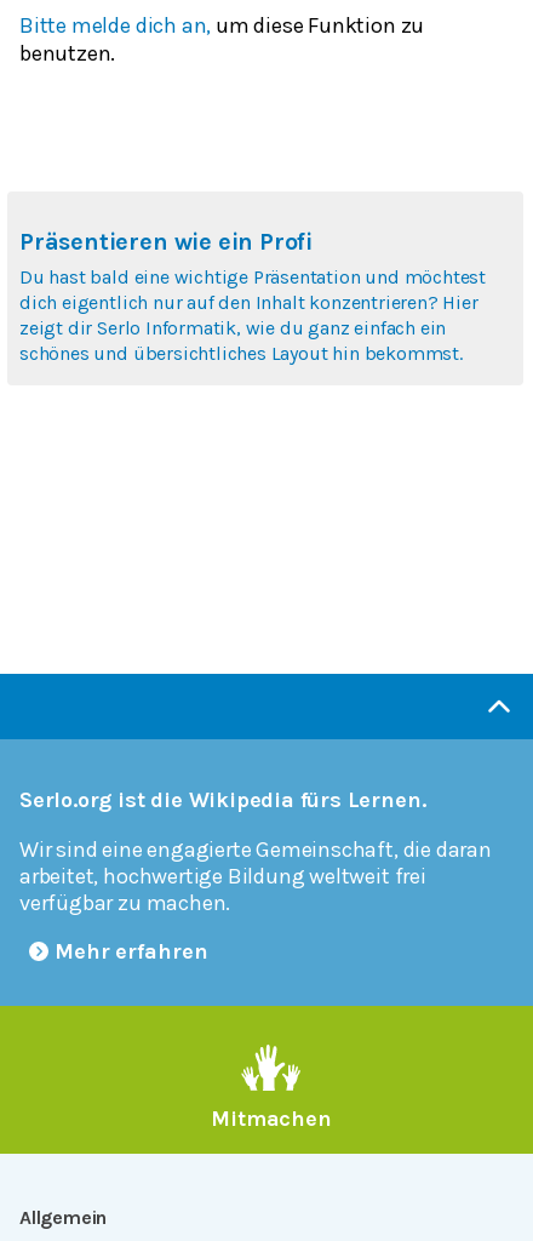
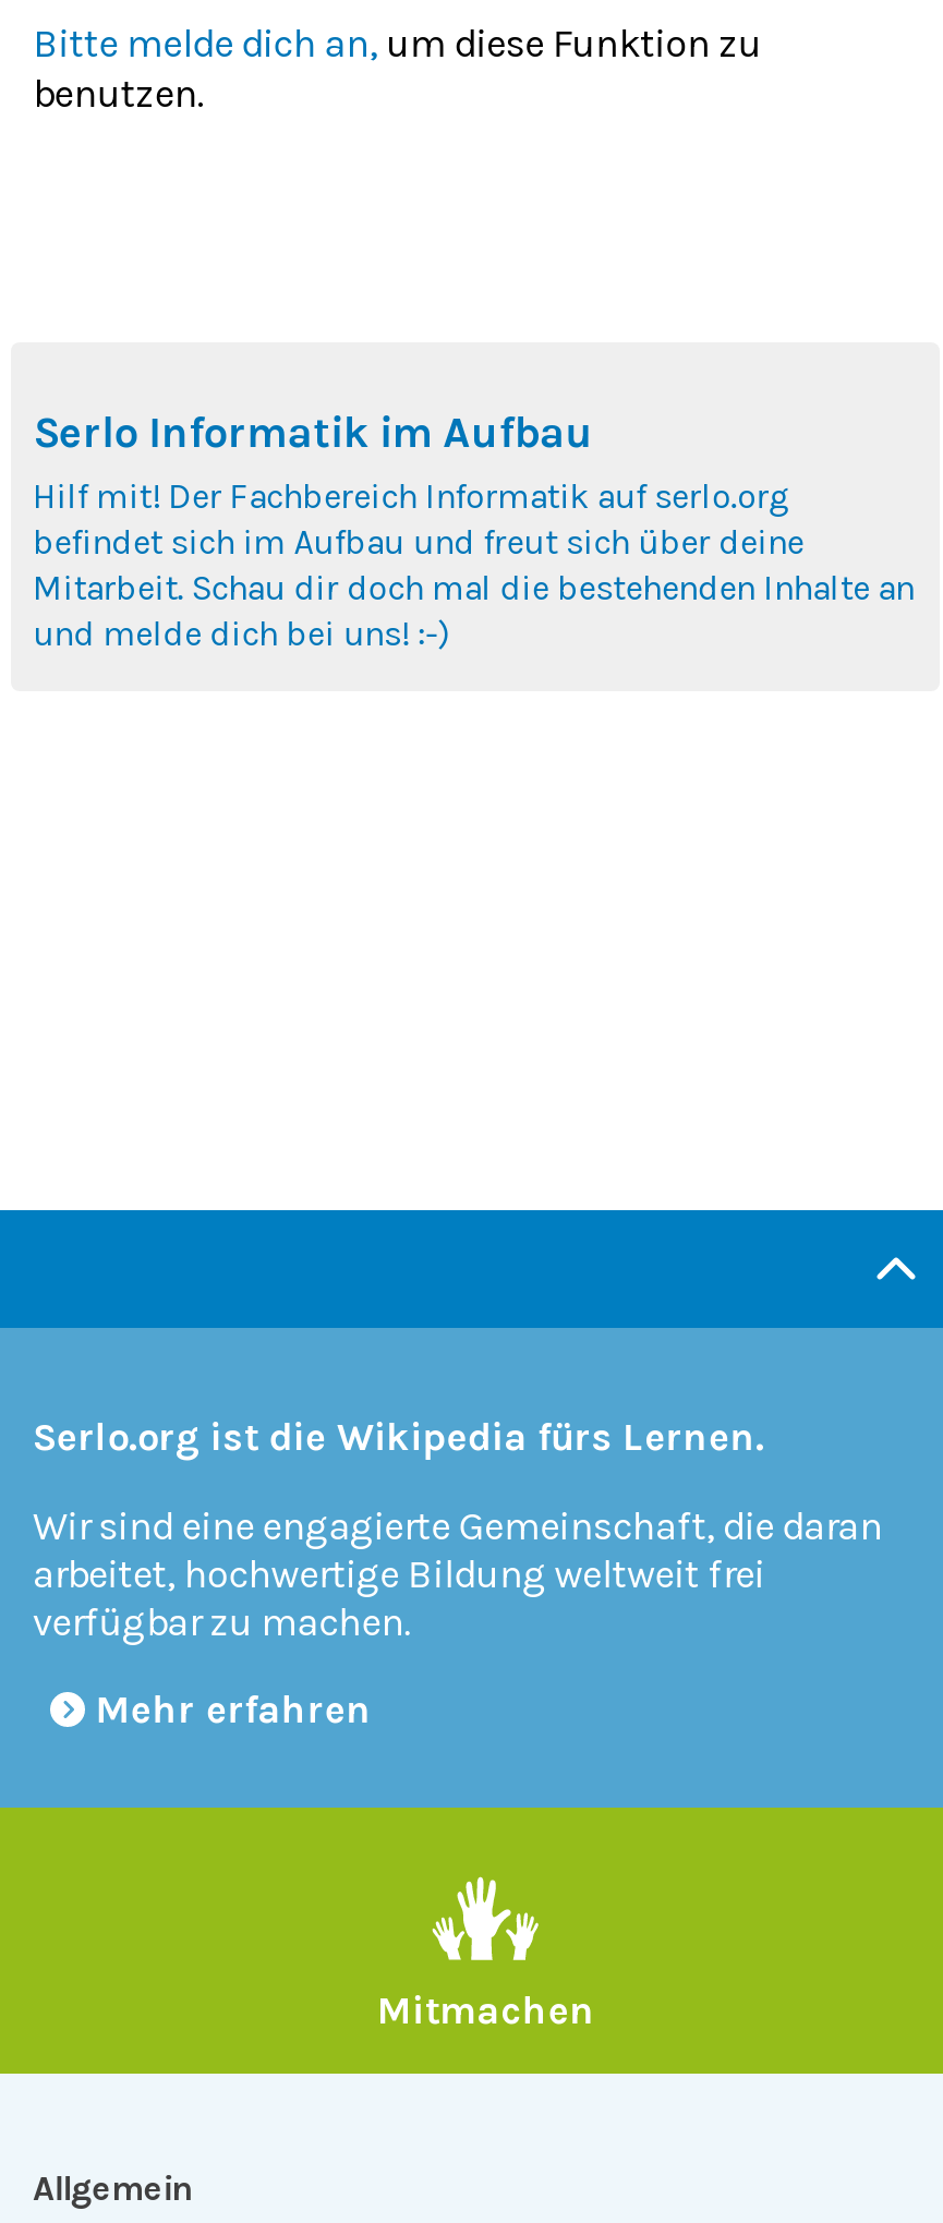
[19,228,486,365] Präsentieren wie ein Profi | Du hast bald eine wichtige Präsentation und möchtest | dich eigentlich nur auf den Inhalt konzentrieren? Hier | zeigt dir Serlo Informatik, wie du ganz einfach ein | schönes und übersichtliches Layout hin bekommst. -> [33,409,914,655] Serlo Informatik im Aufbau | Hilf mit! Der Fachbereich Informatik auf serlo.org | befindet sich im Aufbau und freut sich über deine | Mitarbeit. Schau dir doch mal die bestehenden Inhalte an | und melde dich bei uns! :-)

